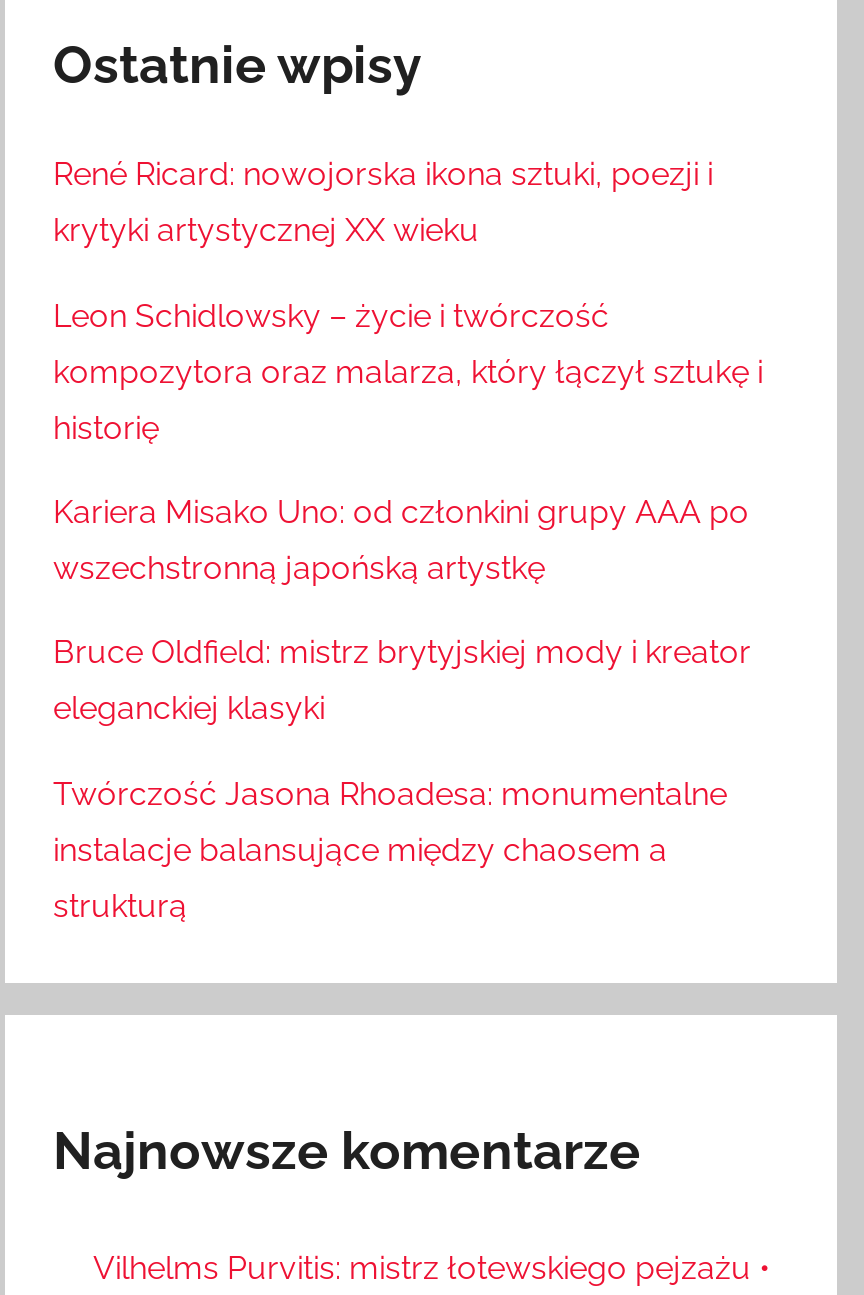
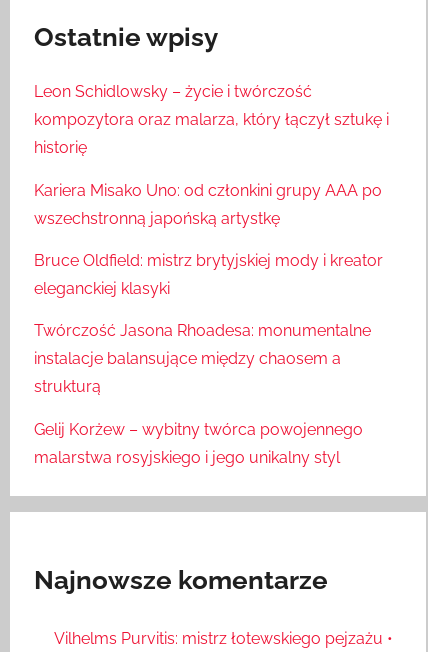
[53,155,713,249] René Ricard: nowojorska ikona sztuki, poezji i | krytyki artystycznej XX wieku -> none
moved [53,296,763,924] -> [34,82,389,396]: Leon Schidlowsky – życie i twórczość | kompozytora oraz malarza, który łączył sztukę i | historię | ... | instalacje balansujące między chaosem a | strukturą
none -> [34,420,363,467] Gelij Korżew – wybitny twórca powojennego | malarstwa rosyjskiego i jego unikalny styl

